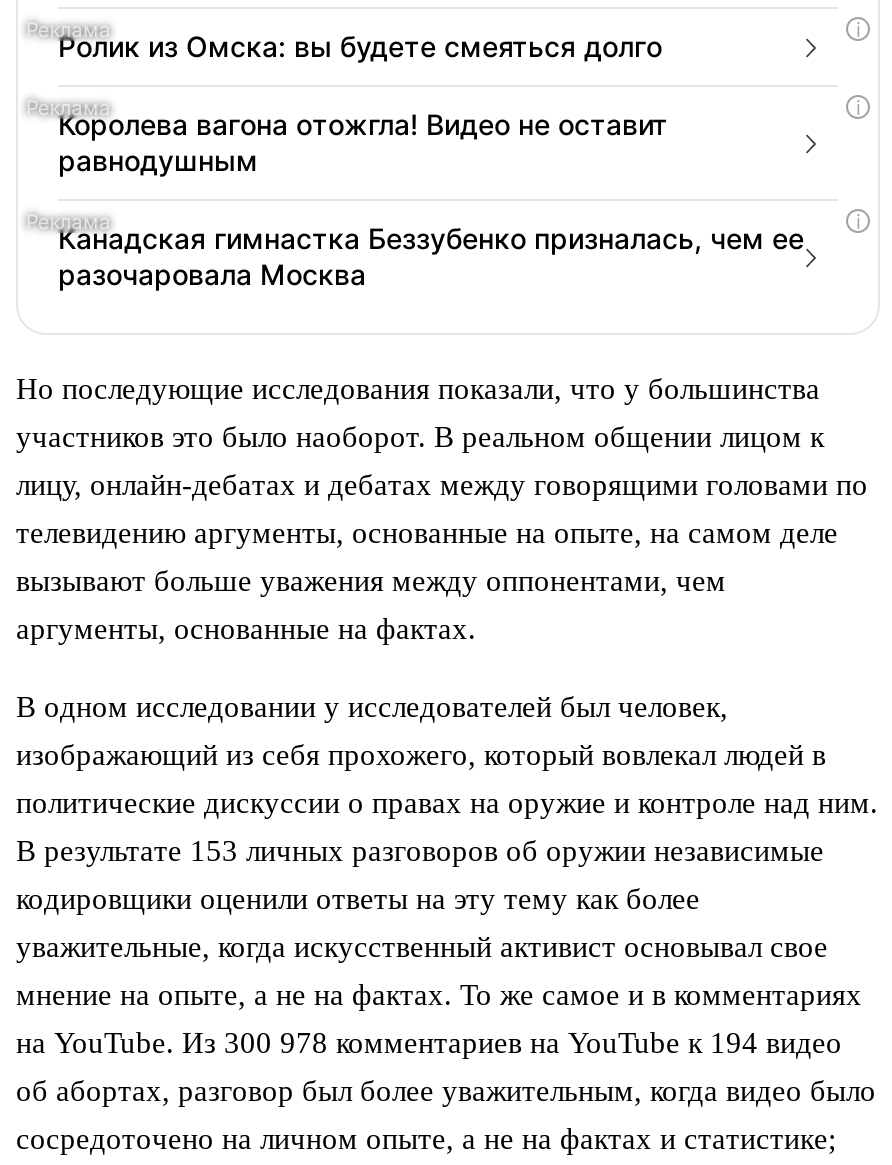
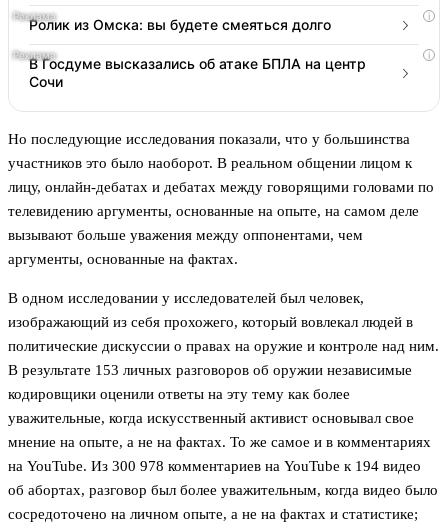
[58,107,804,291] Королева вагона отожгла! Видео не оставит | равнодушным | Канадская гимнастка Беззубенко призналась, чем ее | разочаровала Москва -> [29,55,366,90] В Госдуме высказались об атаке БПЛА на центр | Сочи

